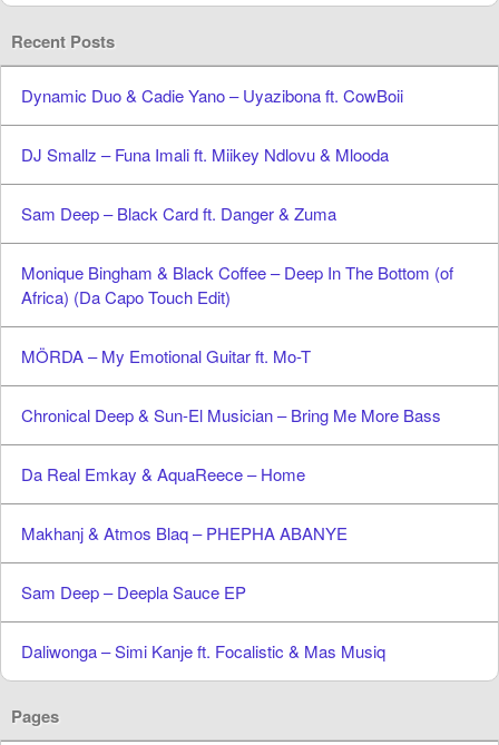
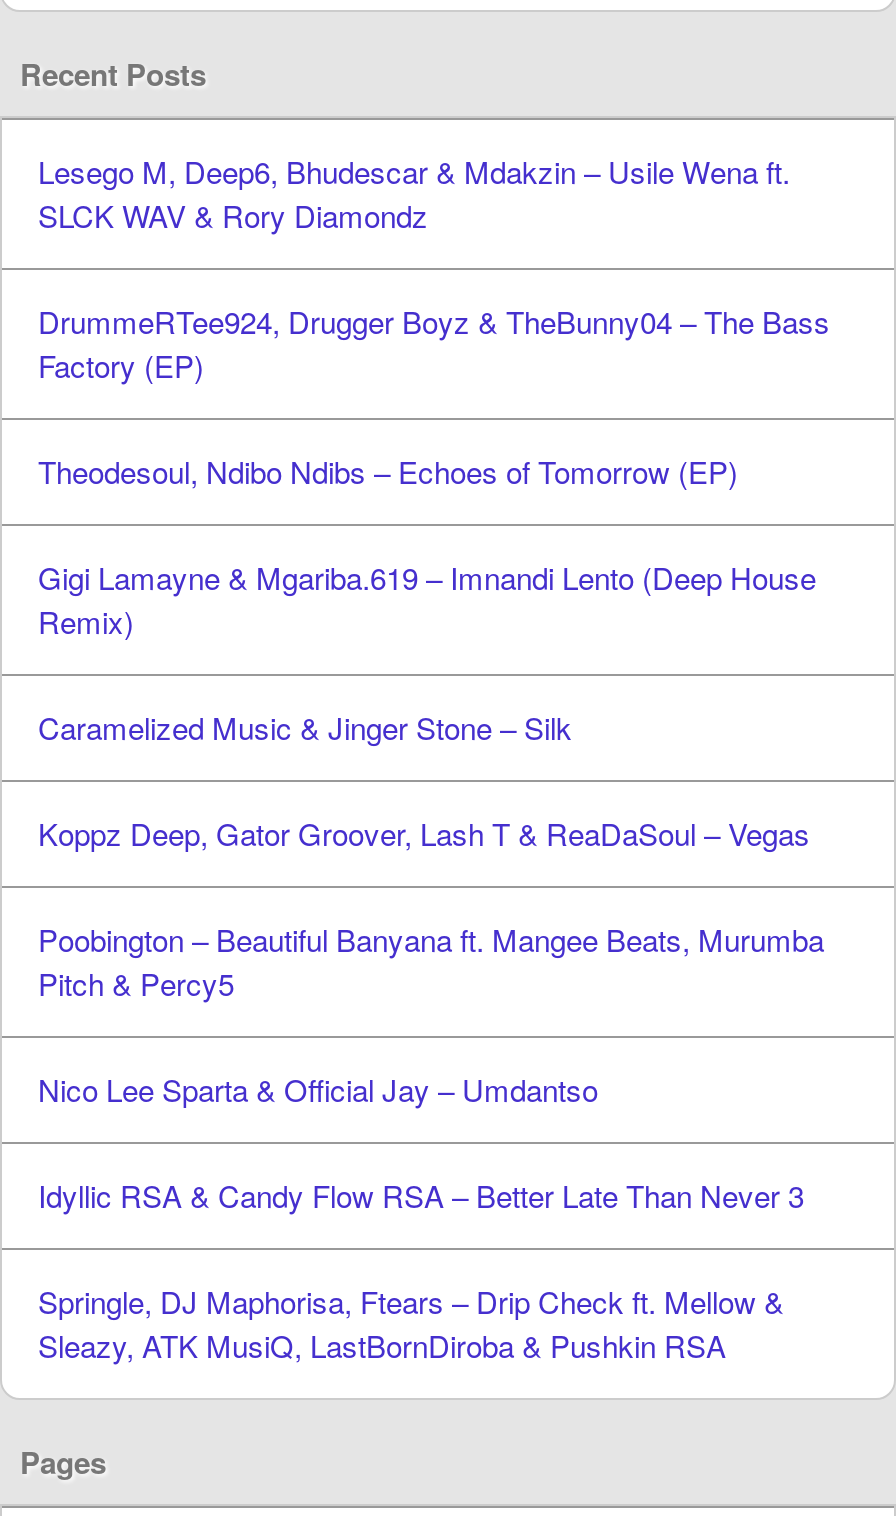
[21,84,403,107] Dynamic Duo & Cadie Yano – Uyazibona ft. CowBoii -> [38,150,790,236] Lesego M, Deep6, Bhudescar & Mdakzin – Usile Wena ft. | SLCK WAV & Rory Diamondz
[21,143,389,166] DJ Smallz – Funa Imali ft. Miikey Ndlovu & Mlooda -> [38,300,830,386] DrummeRTee924, Drugger Boyz & TheBunny04 – The Bass | Factory (EP)
[21,202,336,225] Sam Deep – Black Card ft. Danger & Zuma -> [38,450,738,492] Theodesoul, Ndibo Ndibs – Echoes of Tomorrow (EP)
[21,261,453,309] Monique Bingham & Black Coffee – Deep In The Bottom (of | Africa) (Da Capo Touch Edit) -> [38,556,816,642] Gigi Lamayne & Mgariba.619 – Imnandi Lento (Deep House | Remix)
[21,344,311,368] MÖRDA – My Emotional Guitar ft. Mo-T -> [38,706,572,748] Caramelized Music & Jinger Stone – Silk
[21,403,441,427] Chronical Deep & Sun-El Musician – Bring Me More Bass -> [38,812,810,854] Koppz Deep, Gator Groover, Lash T & ReaDaSoul – Vegas
[21,462,305,486] Da Real Emkay & AquaReece – Home -> [38,918,824,1004] Poobington – Beautiful Banyana ft. Mangee Beats, Murumba | Pitch & Percy5
[21,521,348,545] Makhanj & Atmos Blaq – PHEPHA ABANYE -> [38,1068,598,1110] Nico Lee Sparta & Official Jay – Umdantso
[21,580,246,604] Sam Deep – Deepla Sauce EP -> [38,1174,804,1216] Idyllic RSA & Candy Flow RSA – Better Late Than Never 3
[21,639,385,663] Daliwonga – Simi Kanje ft. Focalistic & Mas Musiq -> [38,1280,784,1366] Springle, DJ Maphorisa, Ftears – Drip Check ft. Mellow & | Sleazy, ATK MusiQ, LastBornDiroba & Pushkin RSA

